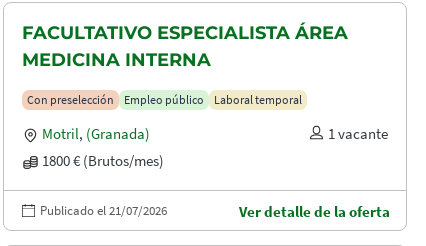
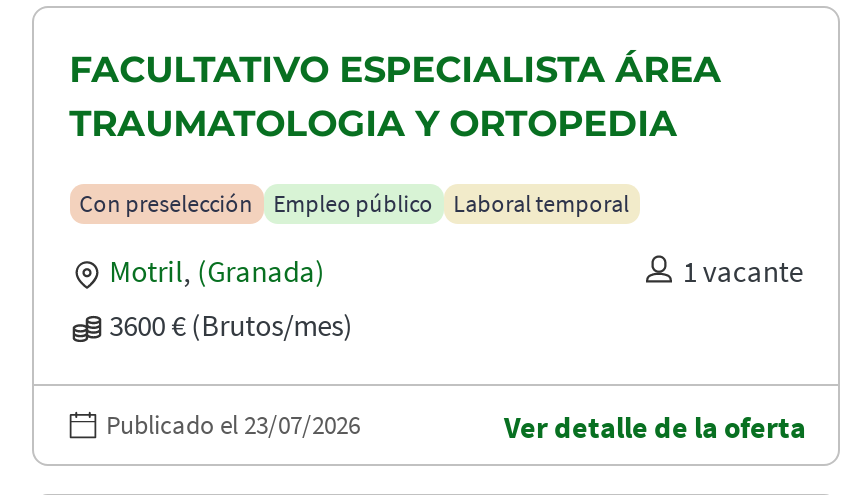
[22,49,211,71] MEDICINA INTERNA -> [69,101,677,145] TRAUMATOLOGIA Y ORTOPEDIA
[42,151,164,170] 1800 € (Brutos/mes) -> [109,305,353,343] 3600 € (Brutos/mes)
[40,202,167,219] Publicado el 21/07/2026 -> [106,407,360,441] Publicado el 23/07/2026

